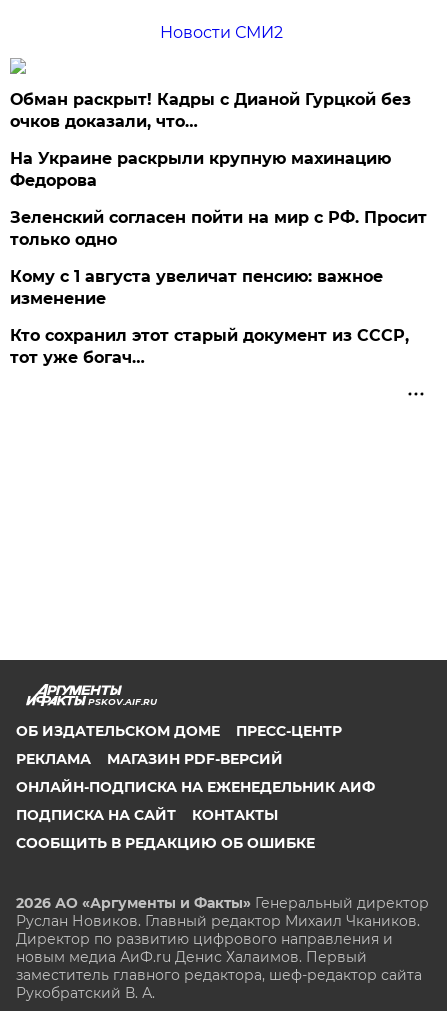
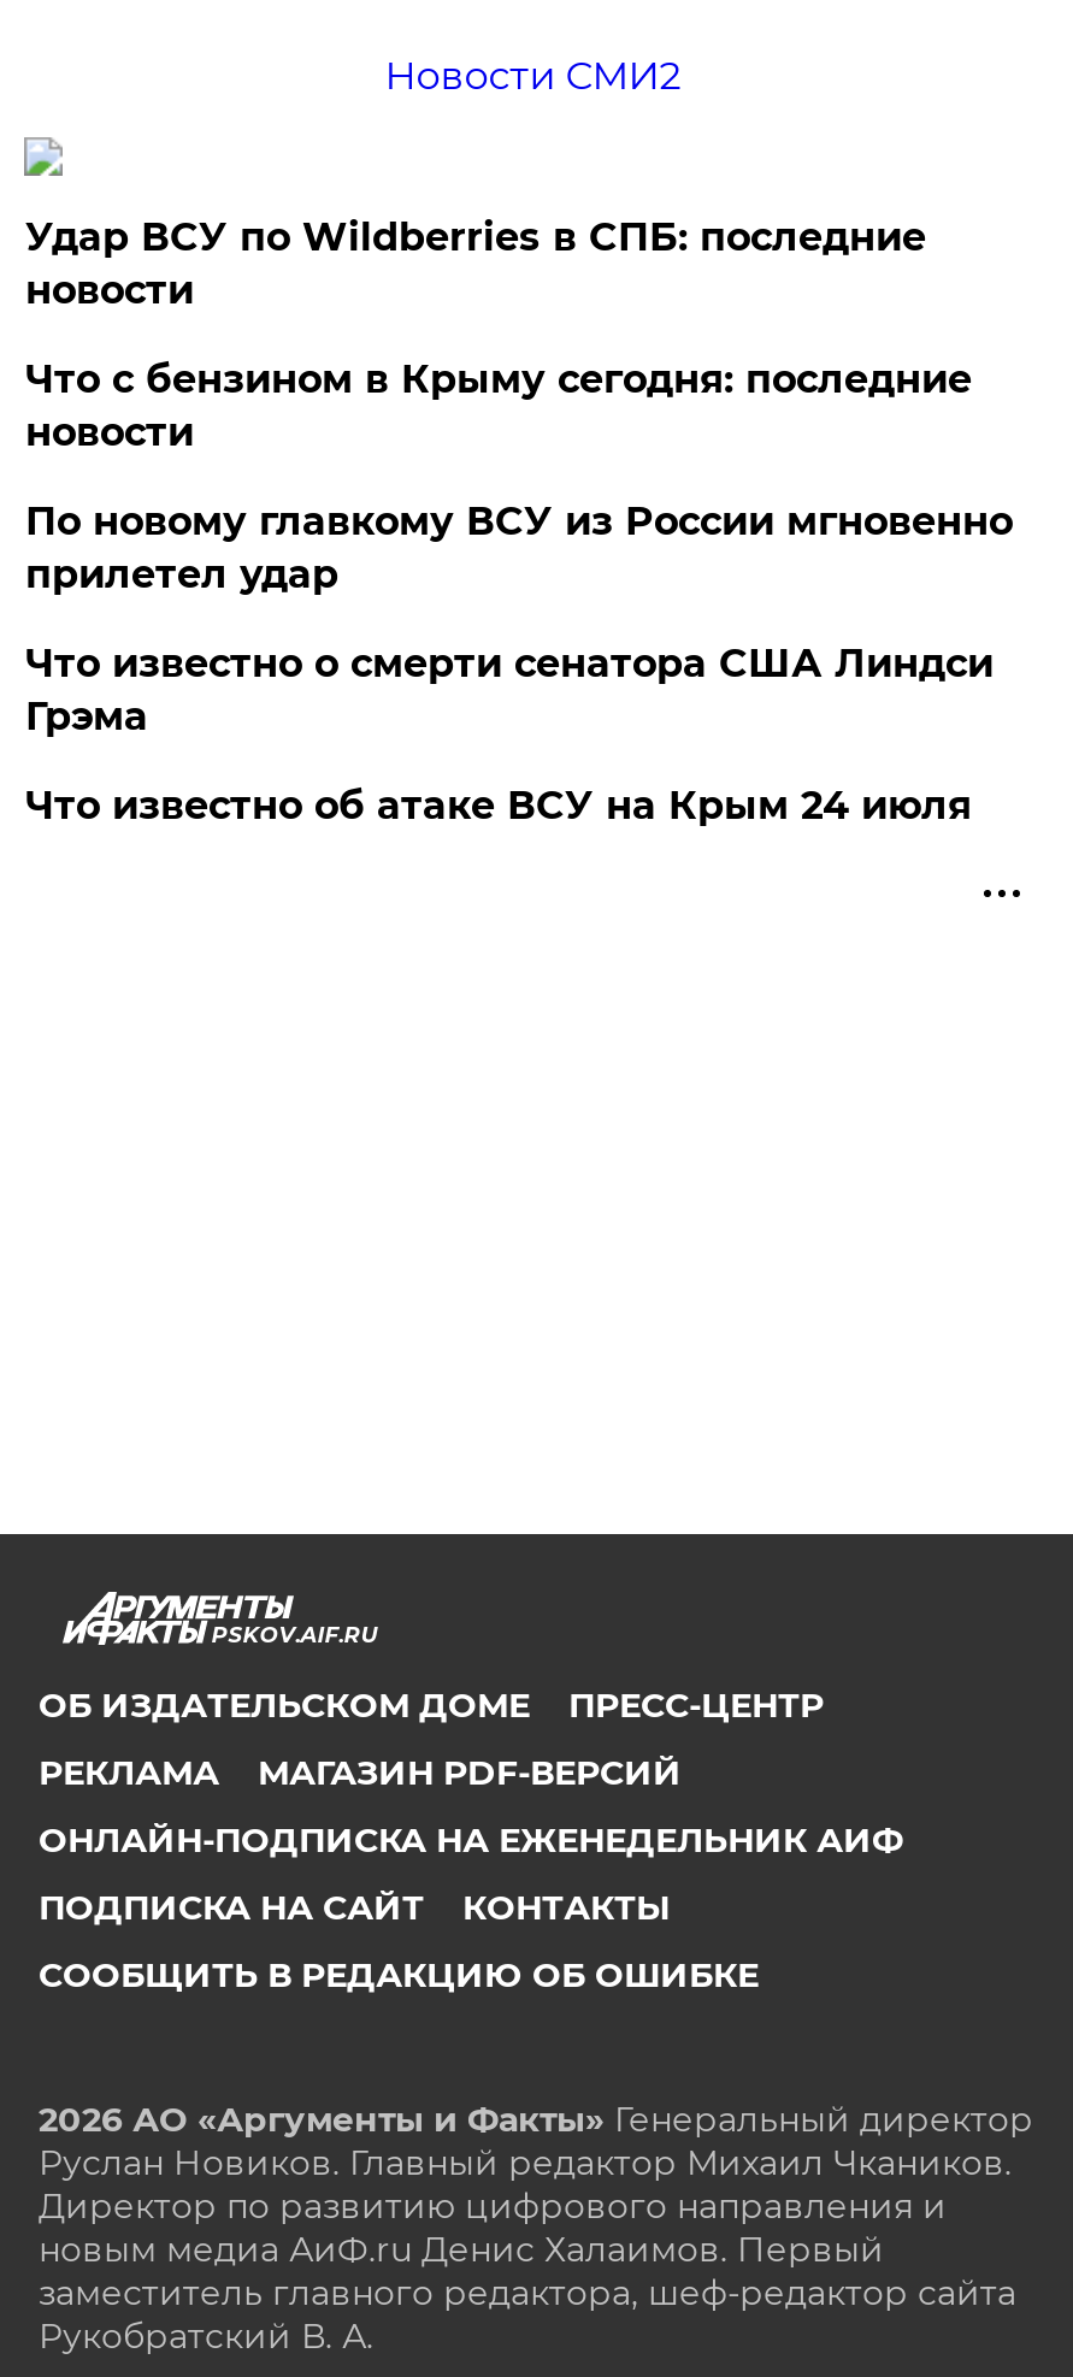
[10,90,411,131] Обман раскрыт! Кадры с Дианой Гурцкой без | очков доказали, что… -> [25,214,926,313] Удар ВСУ по Wildberries в СПБ: последние | новости
[10,149,391,190] На Украине раскрыли крупную махинацию | Федорова -> [25,356,972,455] Что с бензином в Крыму сегодня: последние | новости
[10,208,427,249] Зеленский согласен пойти на мир с РФ. Просит | только одно -> [25,499,1013,597] По новому главкому ВСУ из России мгновенно | прилетел удар
[10,267,383,308] Кому с 1 августа увеличат пенсию: важное | изменение -> [25,641,993,739] Что известно о смерти сенатора США Линдси | Грэма
[10,326,409,367] Кто сохранил этот старый документ из СССР, | тот уже богач… -> [25,783,972,828] Что известно об атаке ВСУ на Крым 24 июля

